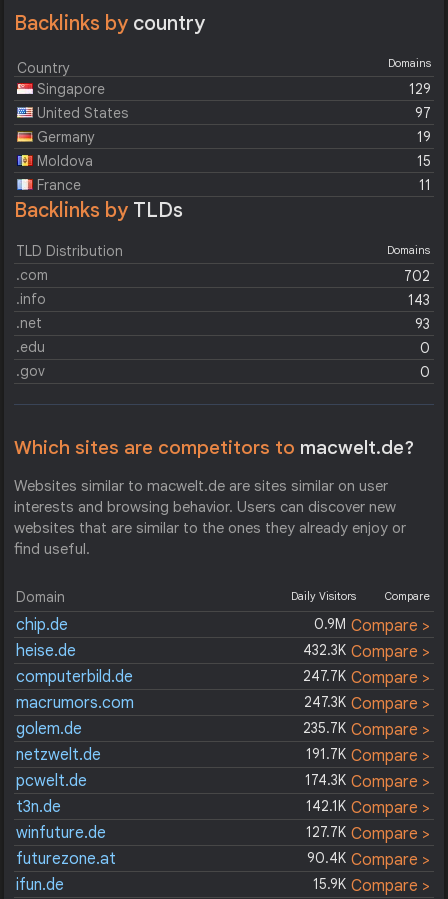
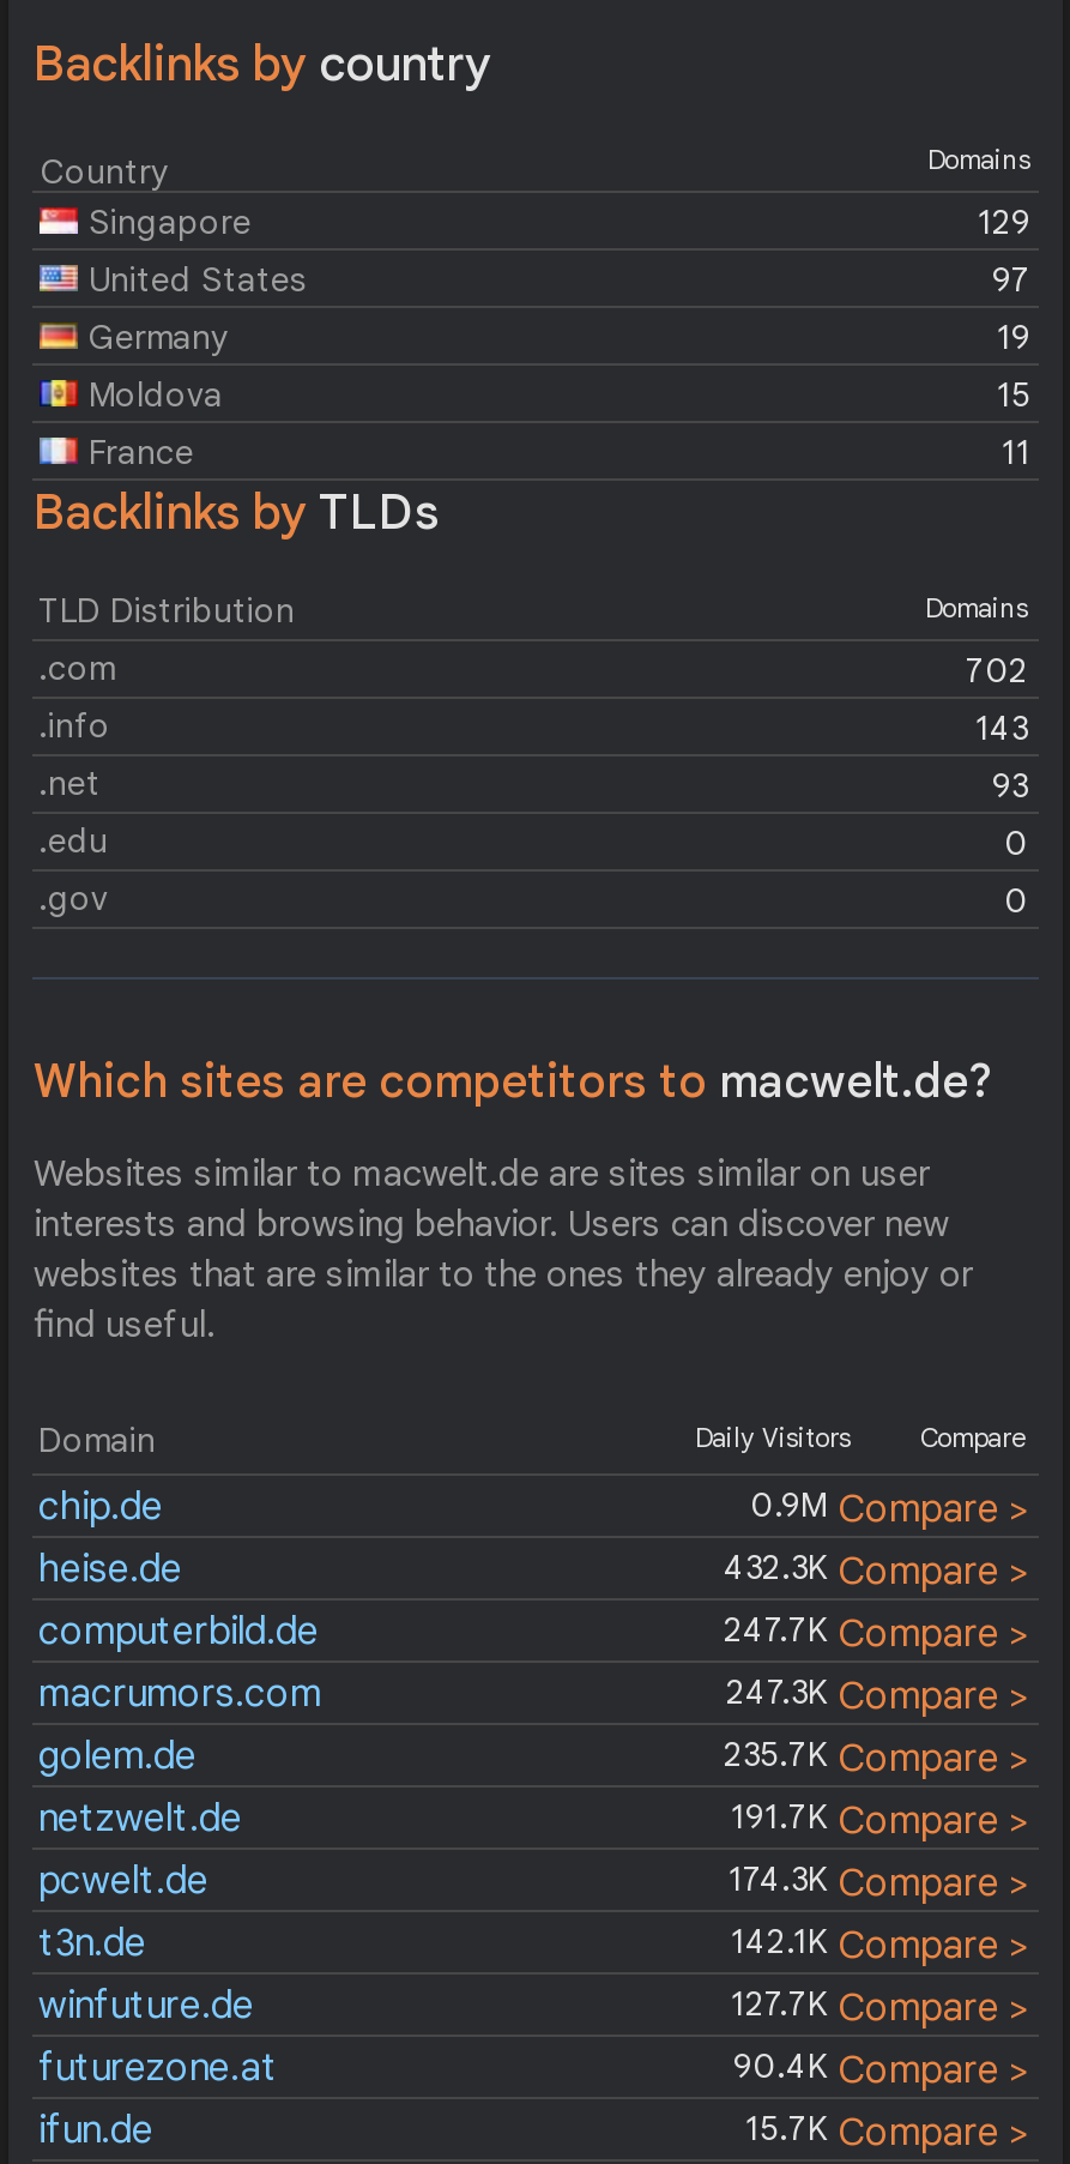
[312,875,429,896] 15.9K Compare > -> [745,2107,1028,2157] 15.7K Compare >

